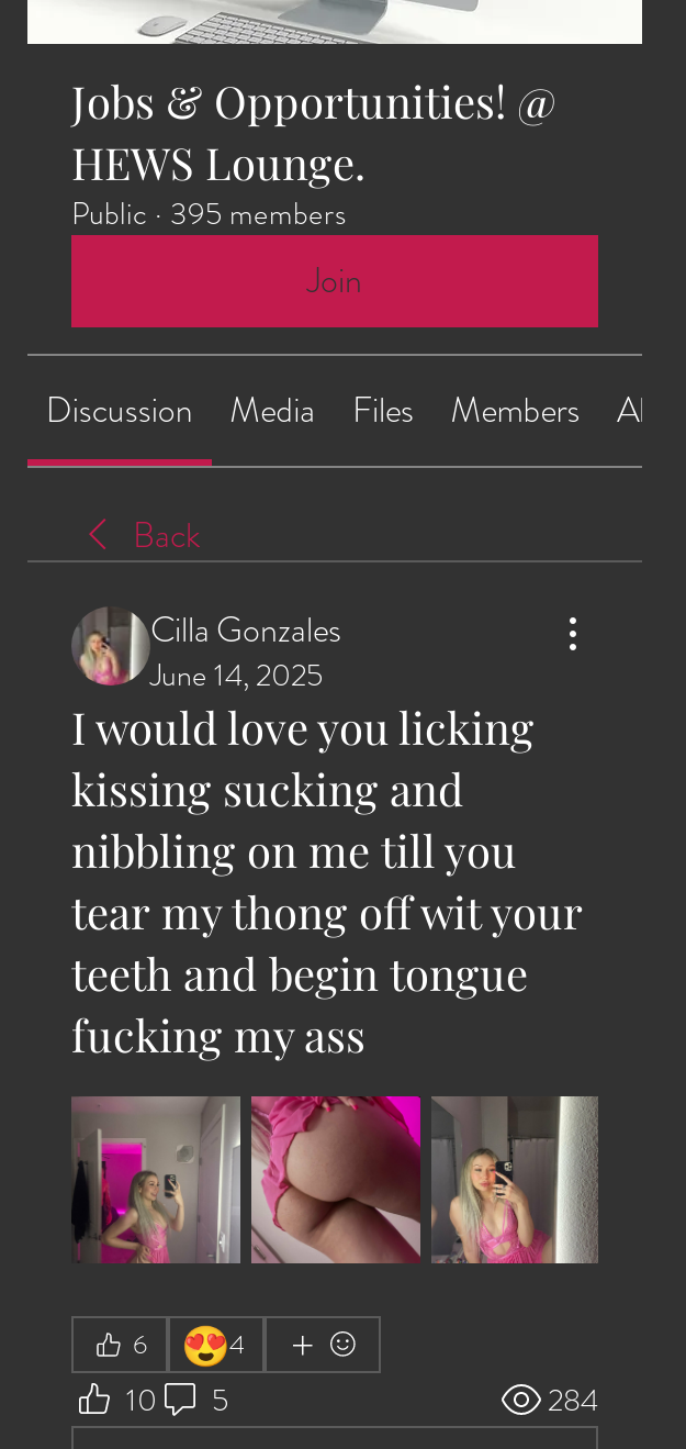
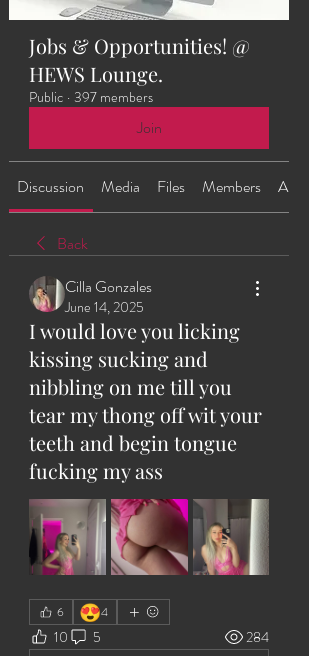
[71,191,346,235] Public · 395 members -> [29,87,153,107] Public · 397 members

